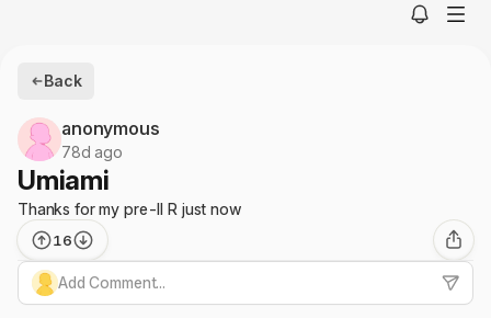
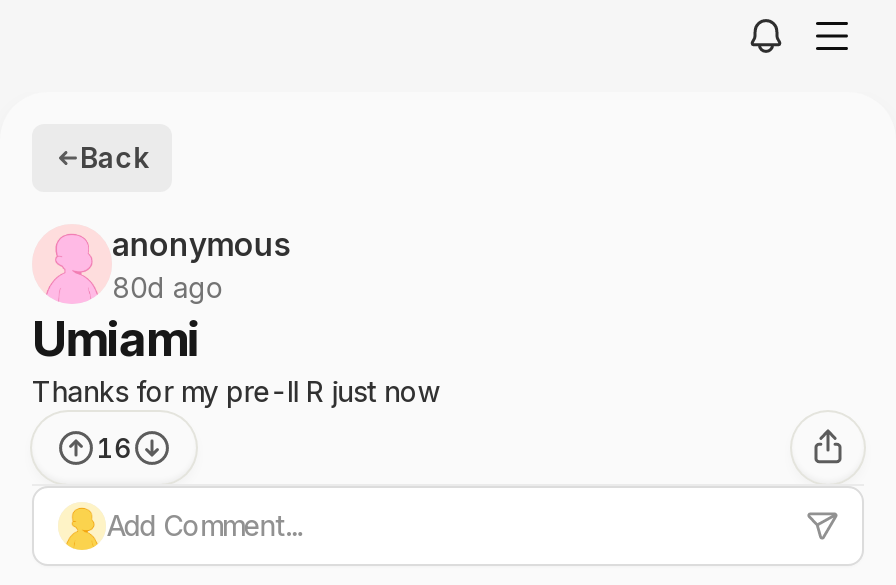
[61,143,123,161] 78d ago -> [112,270,224,304] 80d ago

